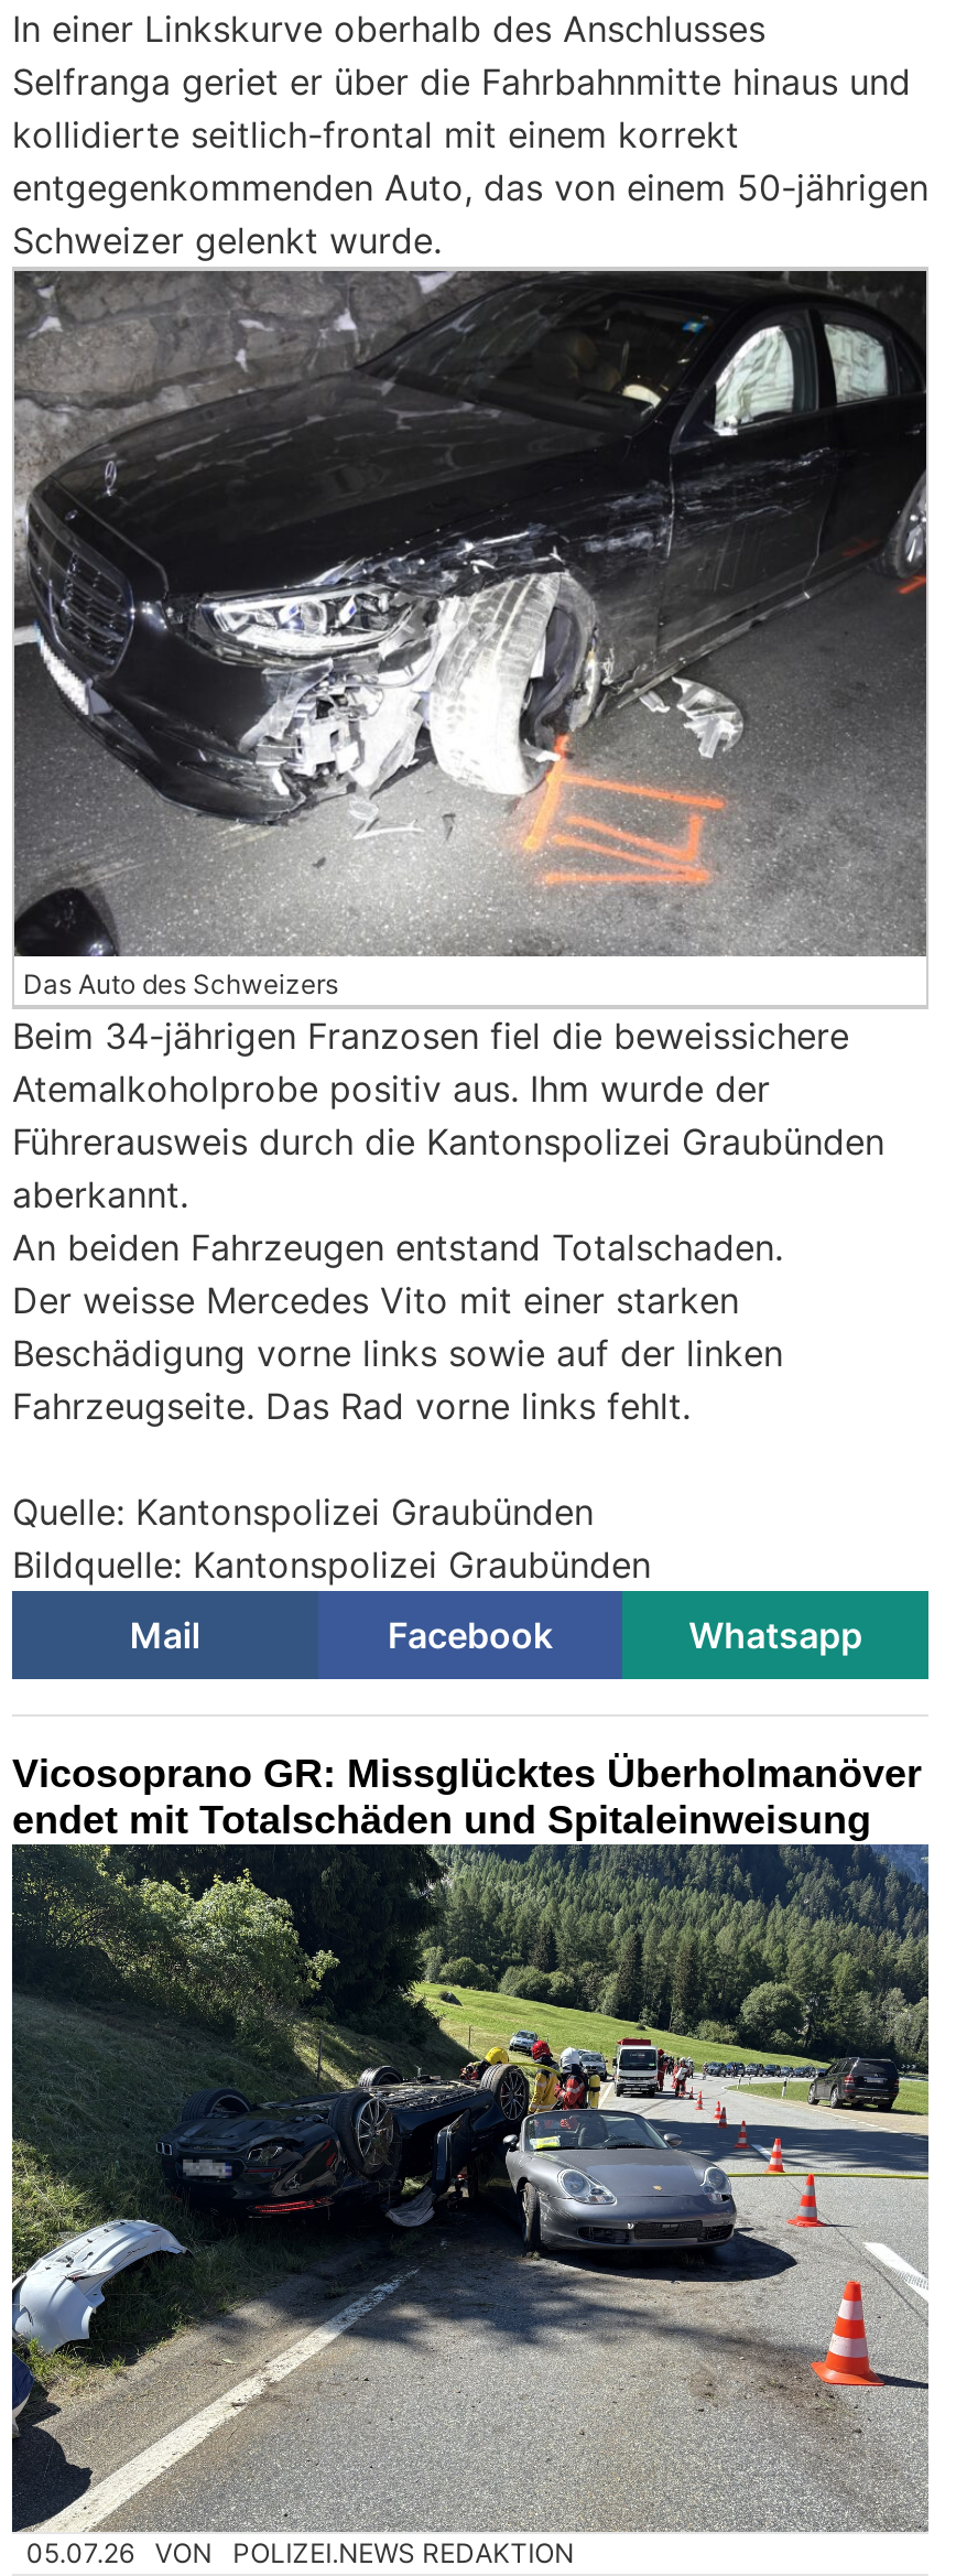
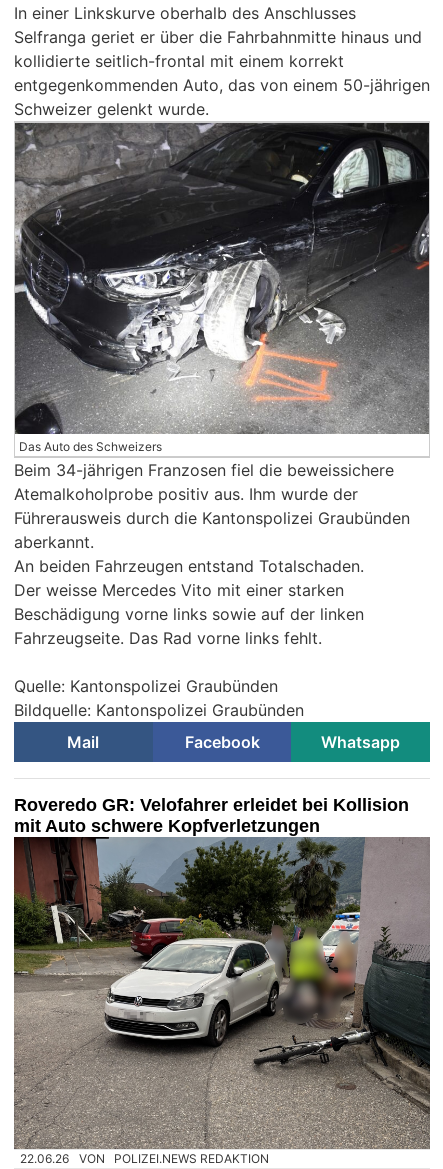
[12,1752,922,1842] Vicosoprano GR: Missglücktes Überholmanöver | endet mit Totalschäden und Spitaleinweisung -> [14,795,409,836] Roveredo GR: Velofahrer erleidet bei Kollision | mit Auto schwere Kopfverletzungen
[10,1844,931,2570] [image] | 05.07.26 VON POLIZEI.NEWS REDAKTION -> [13,837,431,1166] [image] | 22.06.26 VON POLIZEI.NEWS REDAKTION

